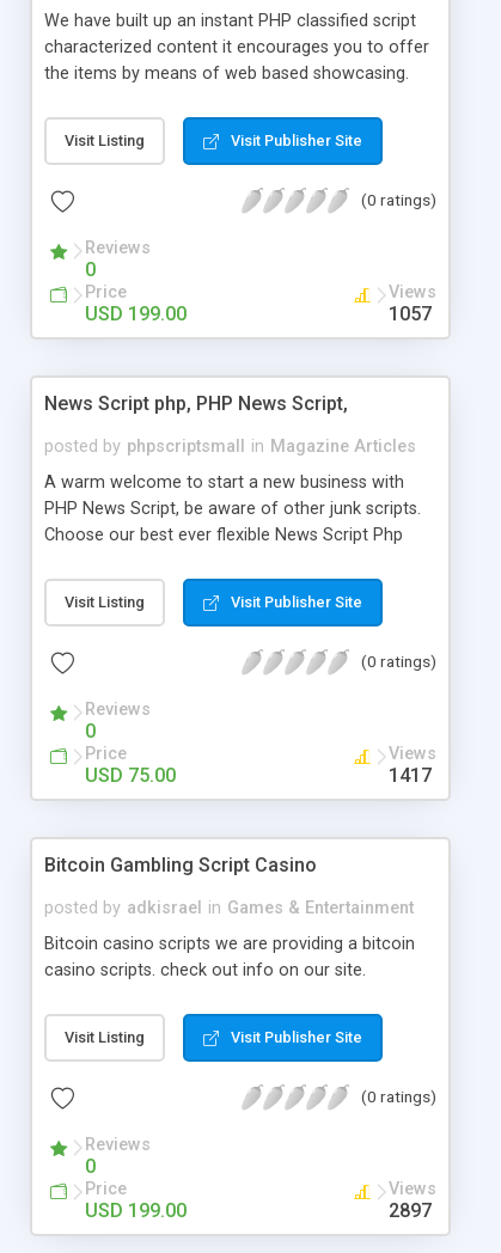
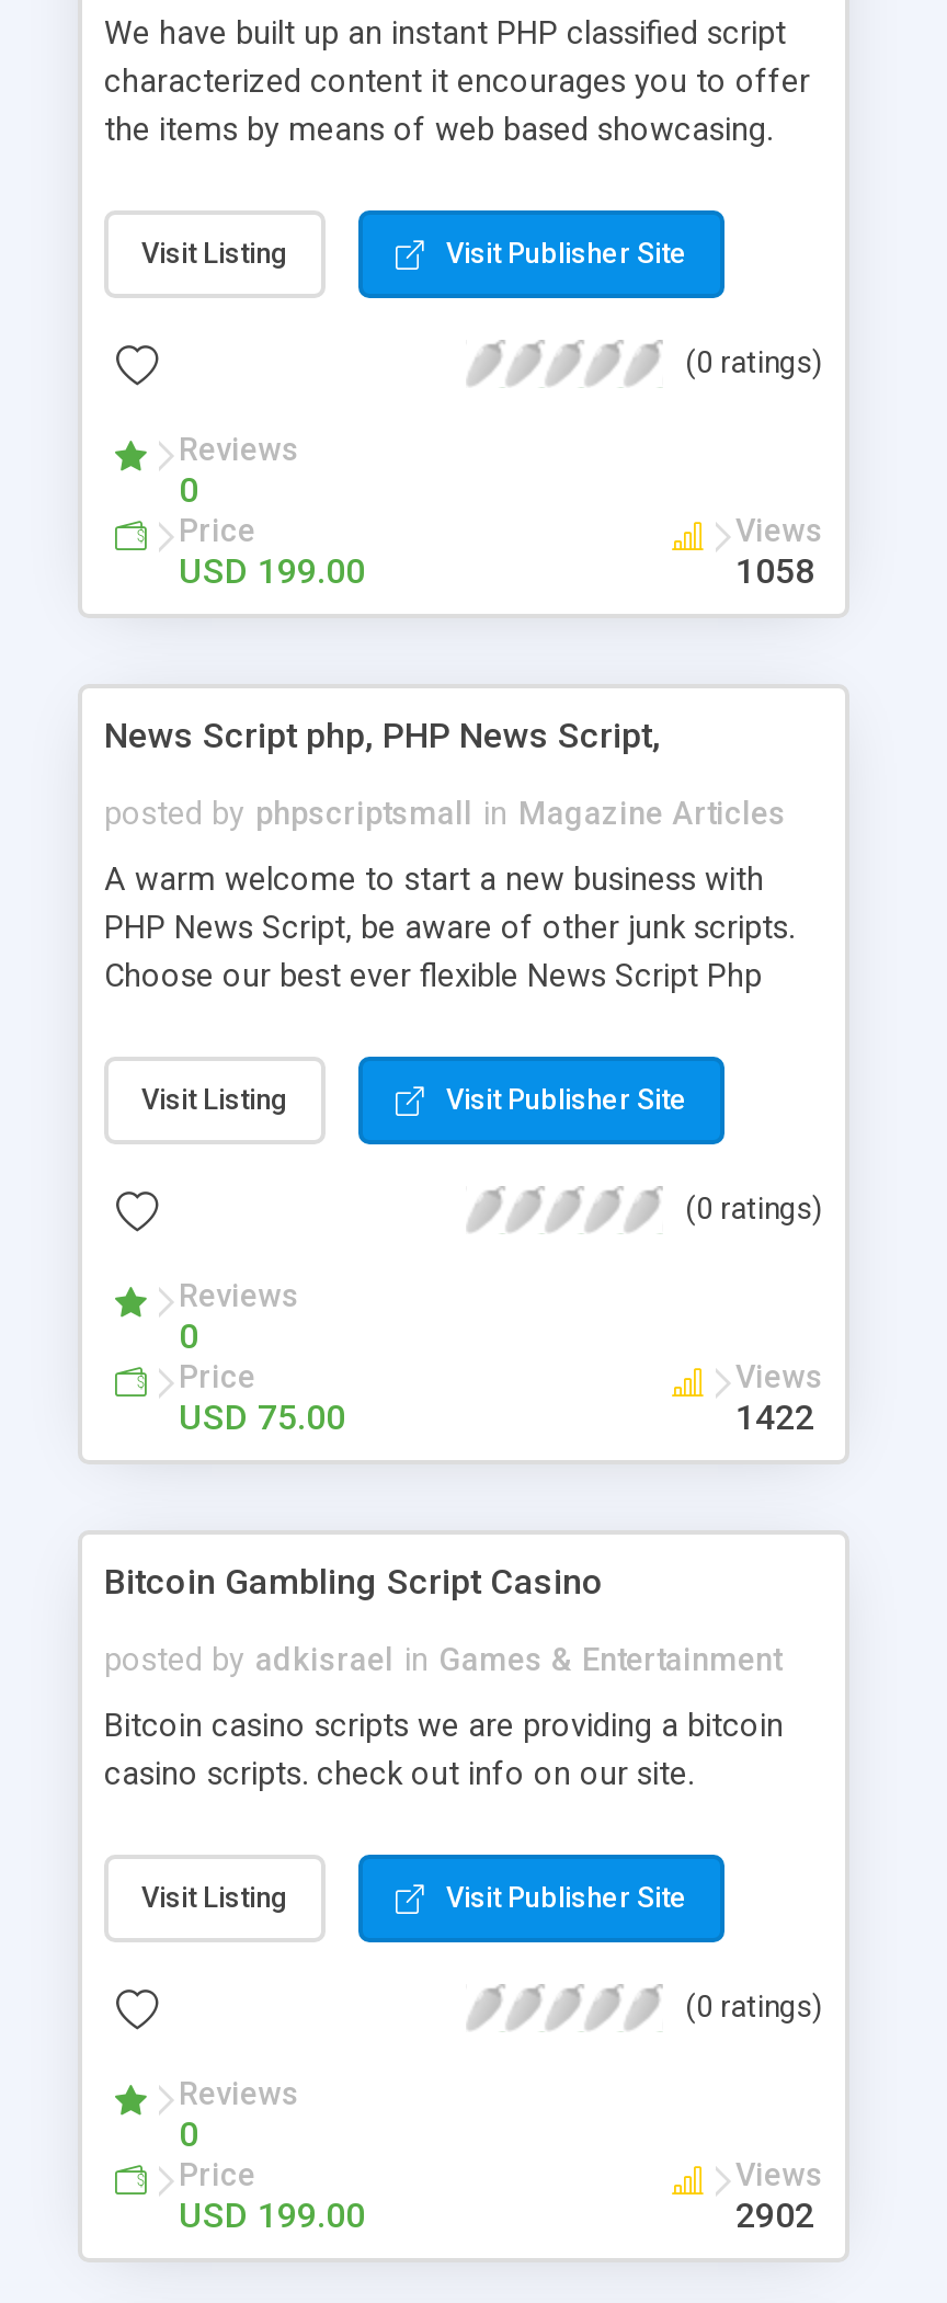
[389,302,432,325] 1057 -> [735,550,814,591] 1058
[389,764,432,786] 1417 -> [735,1396,814,1438] 1422
[389,1199,432,1222] 2897 -> [735,2194,814,2236] 2902

